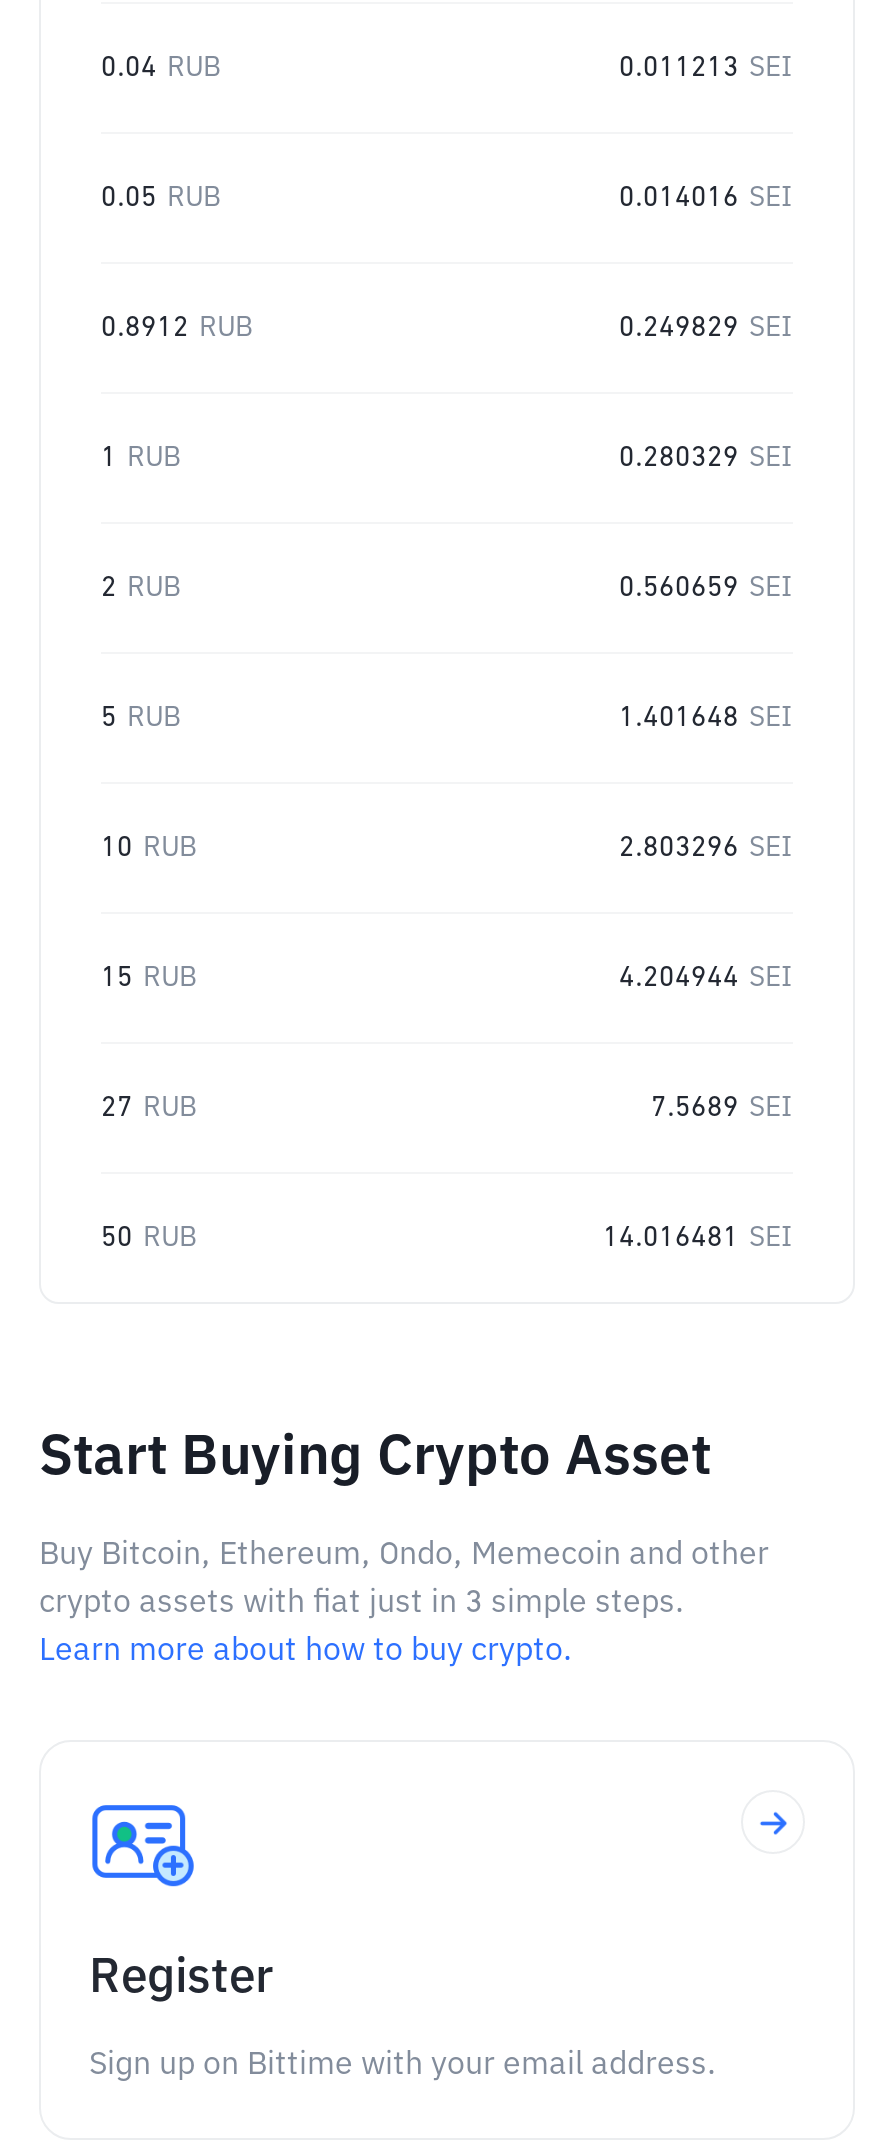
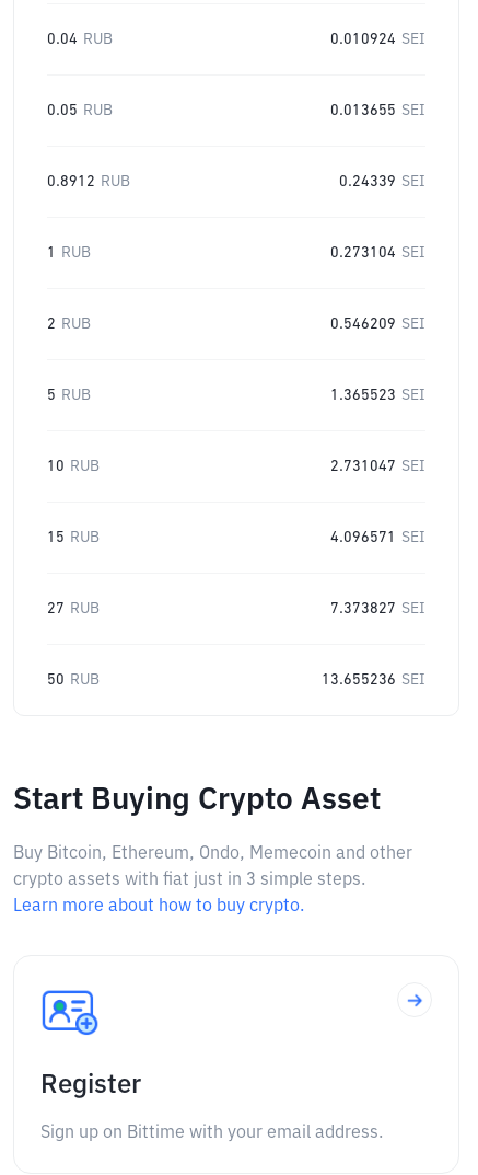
[619,54,793,82] 0.011213 SEI -> [330,32,425,47] 0.010924 SEI
[619,184,793,212] 0.014016 SEI -> [330,103,425,118] 0.013655 SEI
[619,314,793,342] 0.249829 SEI -> [339,174,425,189] 0.24339 SEI
[619,444,793,472] 0.280329 SEI -> [330,245,425,261] 0.273104 SEI
[619,574,793,602] 0.560659 SEI -> [330,316,425,332] 0.546209 SEI
[619,704,793,732] 1.401648 SEI -> [330,388,425,403] 1.365523 SEI
[619,834,793,862] 2.803296 SEI -> [330,459,425,474] 2.731047 SEI
[619,964,793,992] 4.204944 SEI -> [330,530,425,545] 4.096571 SEI
[651,1094,793,1122] 7.5689 SEI -> [330,601,425,617] 7.373827 SEI
[603,1224,793,1252] 14.016481 SEI -> [322,672,425,688] 13.655236 SEI

